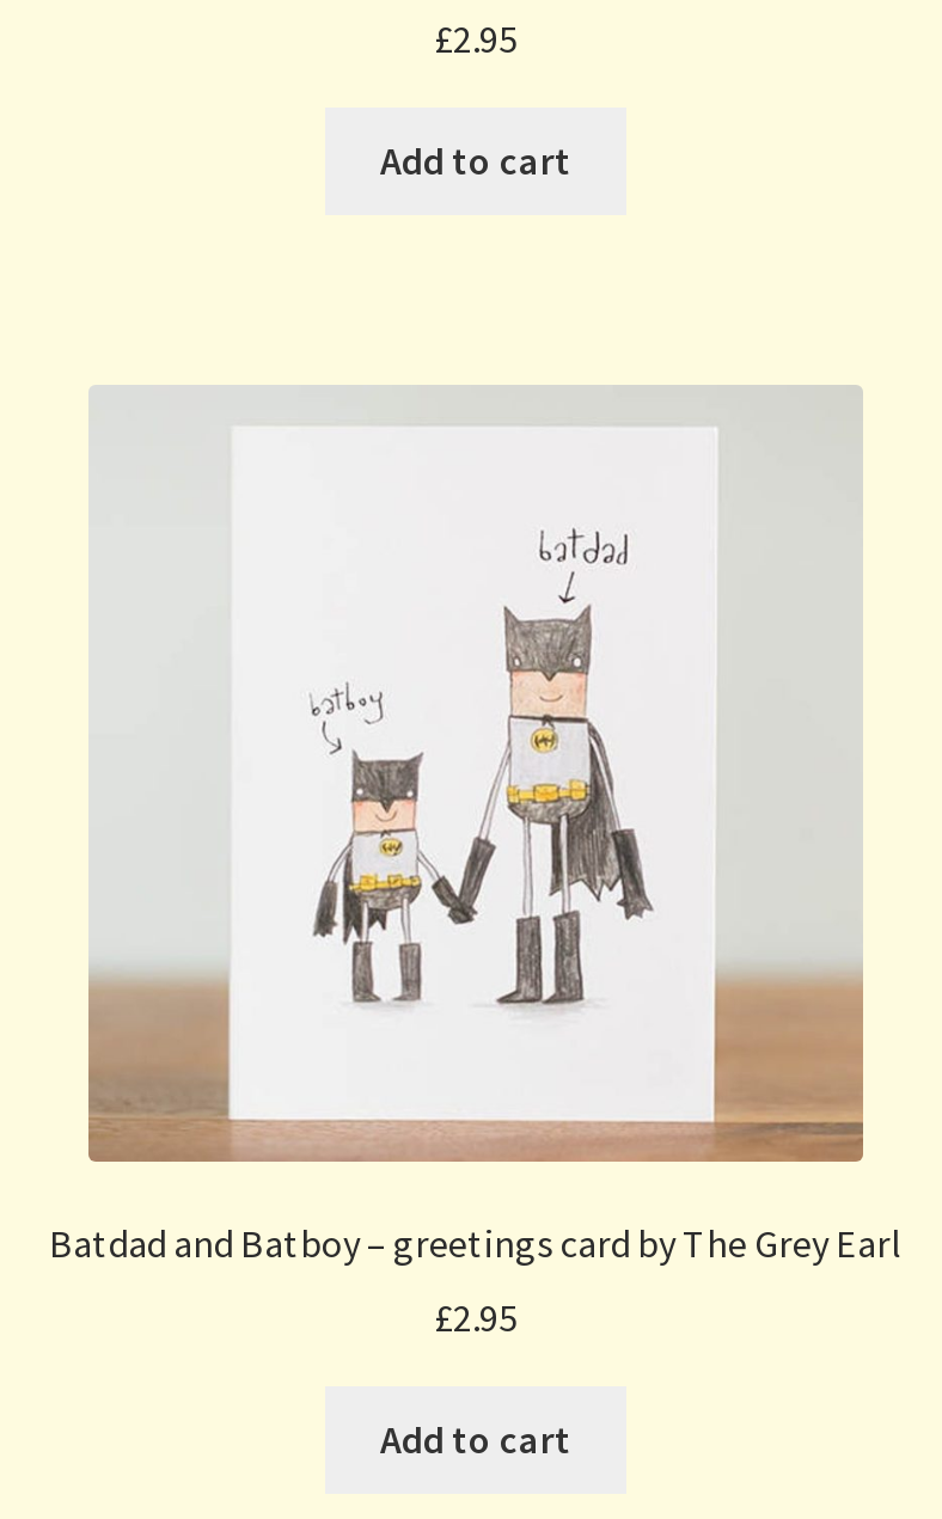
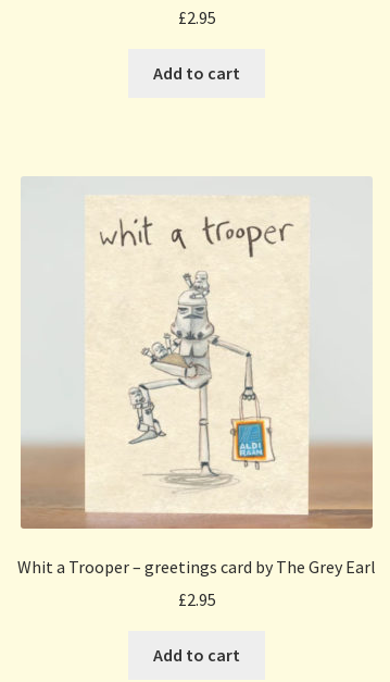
[49,391,903,1268] [image] | Batdad and Batboy – greetings card by The Grey Earl -> [17,178,376,577] [image] | Whit a Trooper – greetings card by The Grey Earl

